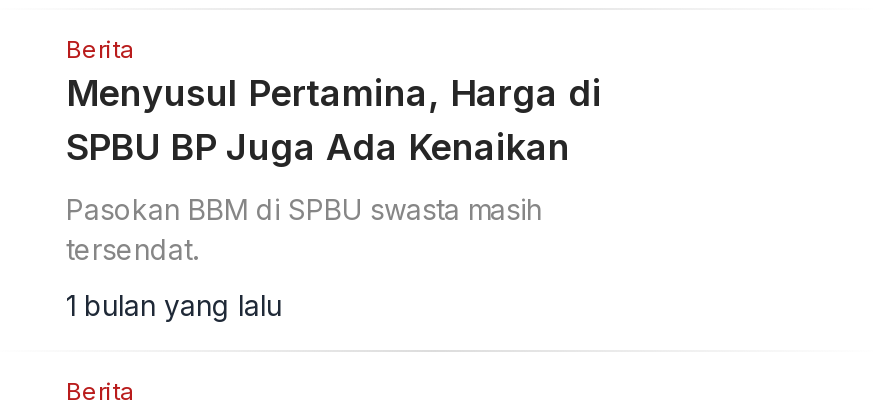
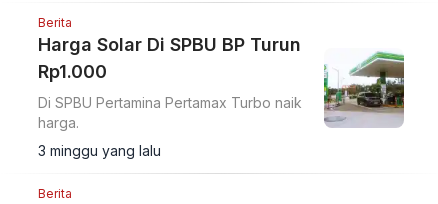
[66,71,602,167] Menyusul Pertamina, Harga di | SPBU BP Juga Ada Kenaikan -> [38,34,301,82] Harga Solar Di SPBU BP Turun | Rp1.000
none -> [323,51,405,128] [image]
[66,191,542,265] Pasokan BBM di SPBU swasta masih | tersendat. -> [38,94,302,131] Di SPBU Pertamina Pertamax Turbo naik | harga.
[66,287,282,321] 1 bulan yang lalu -> [38,142,161,159] 3 minggu yang lalu

